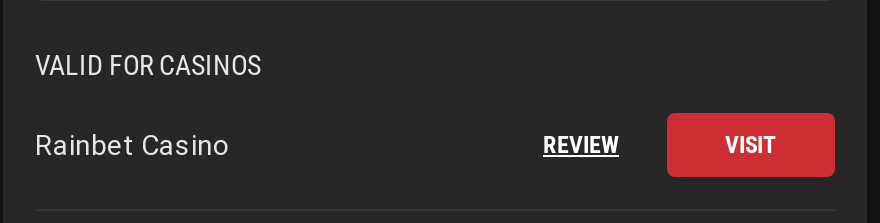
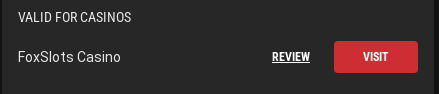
[35,128,229,160] Rainbet Casino -> [18,49,121,65] FoxSlots Casino

